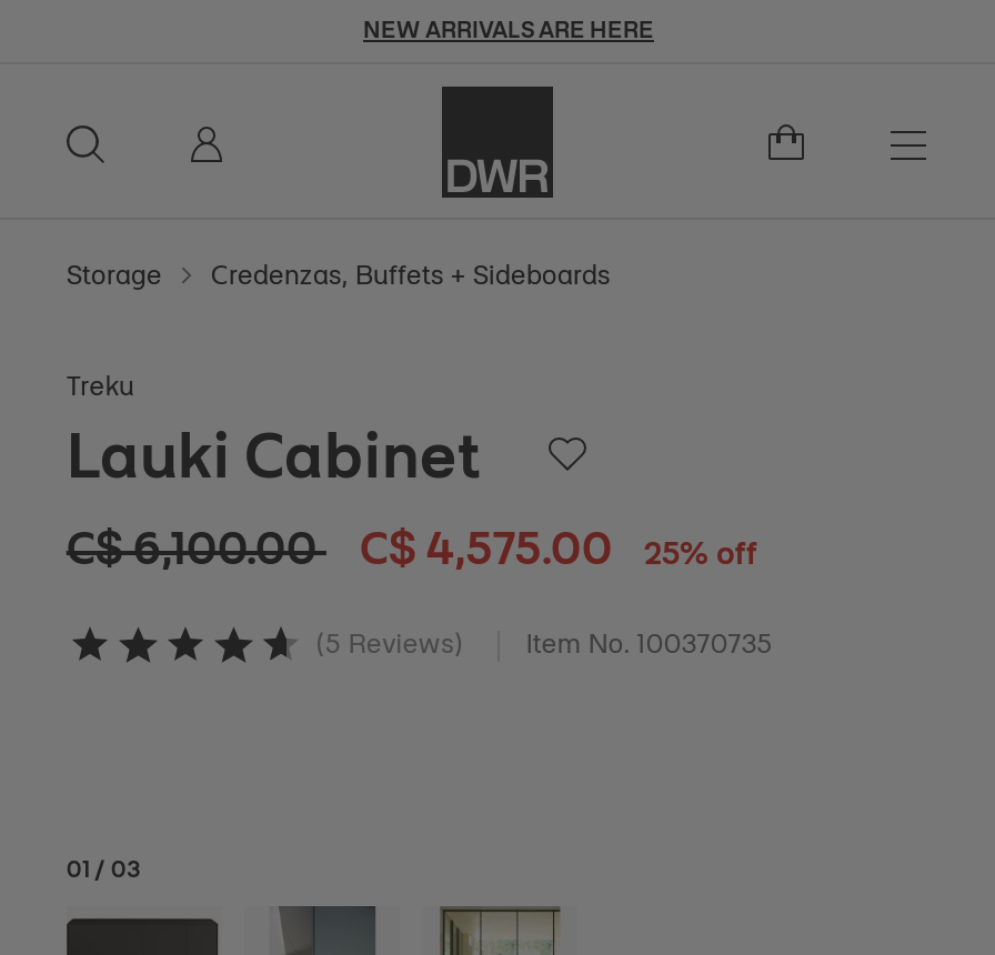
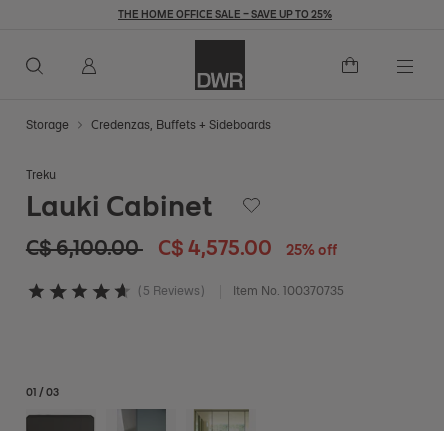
[363,16,654,42] NEW ARRIVALS ARE HERE -> [118,8,332,20] THE HOME OFFICE SALE – SAVE UP TO 25%

